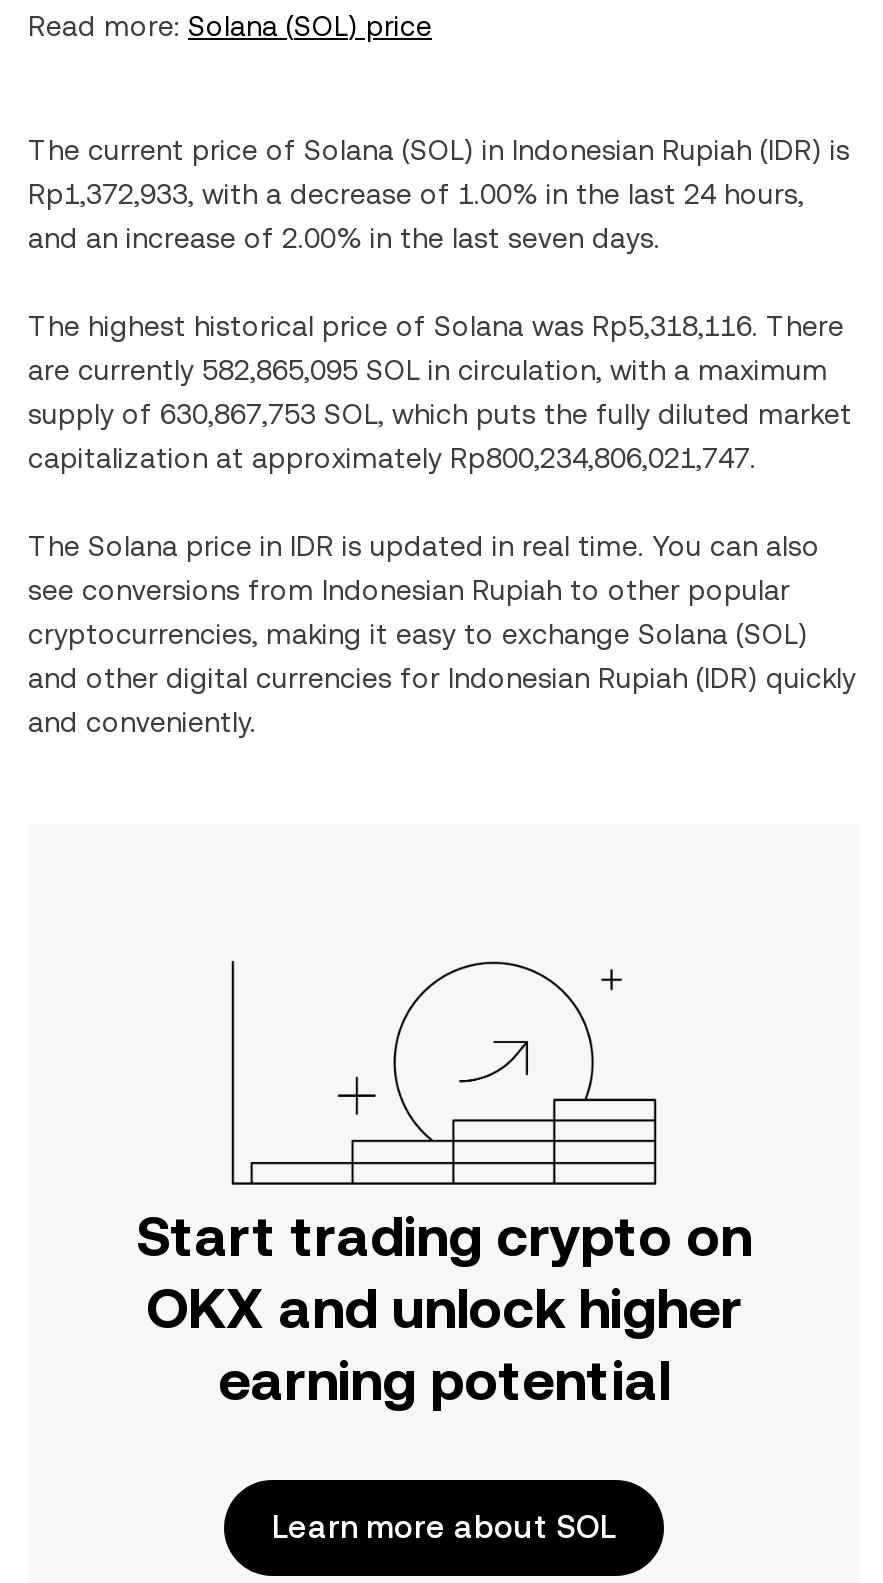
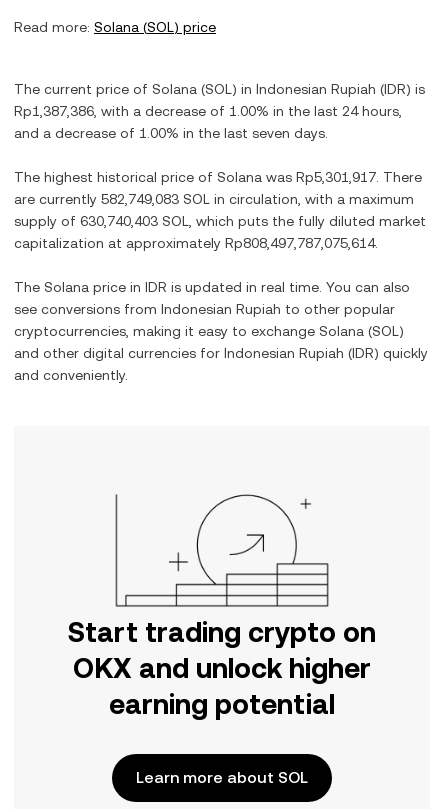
[28,178,804,210] Rp1,372,933, with a decrease of 1.00% in the last 24 hours, -> [14,103,402,119] Rp1,387,386, with a decrease of 1.00% in the last 24 hours,
[28,222,660,254] and an increase of 2.00% in the last seven days. -> [14,125,328,141] and a decrease of 1.00% in the last seven days.
[28,310,844,342] The highest historical price of Solana was Rp5,318,116. There -> [14,169,422,185] The highest historical price of Solana was Rp5,301,917. There
[28,354,828,386] are currently 582,865,095 SOL in circulation, with a maximum -> [14,191,414,207] are currently 582,749,083 SOL in circulation, with a maximum
[28,398,852,430] supply of 630,867,753 SOL, which puts the fully diluted market -> [14,213,426,229] supply of 630,740,403 SOL, which puts the fully diluted market
[28,442,756,474] capitalization at approximately Rp800,234,806,021,747. -> [14,235,378,251] capitalization at approximately Rp808,497,787,075,614.

